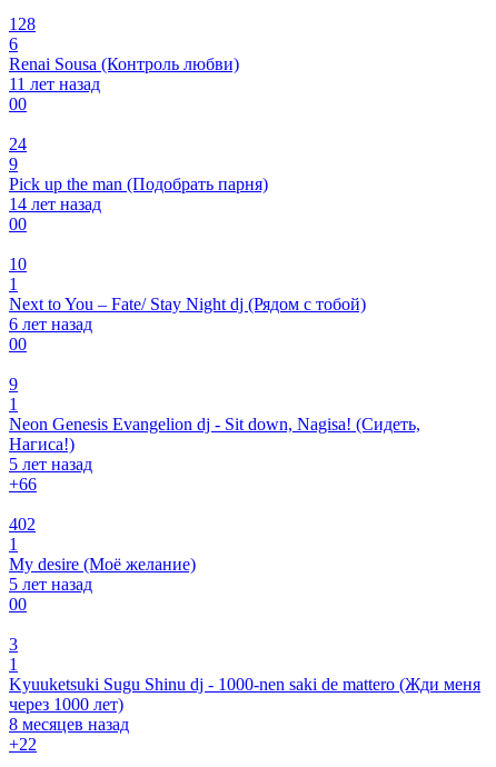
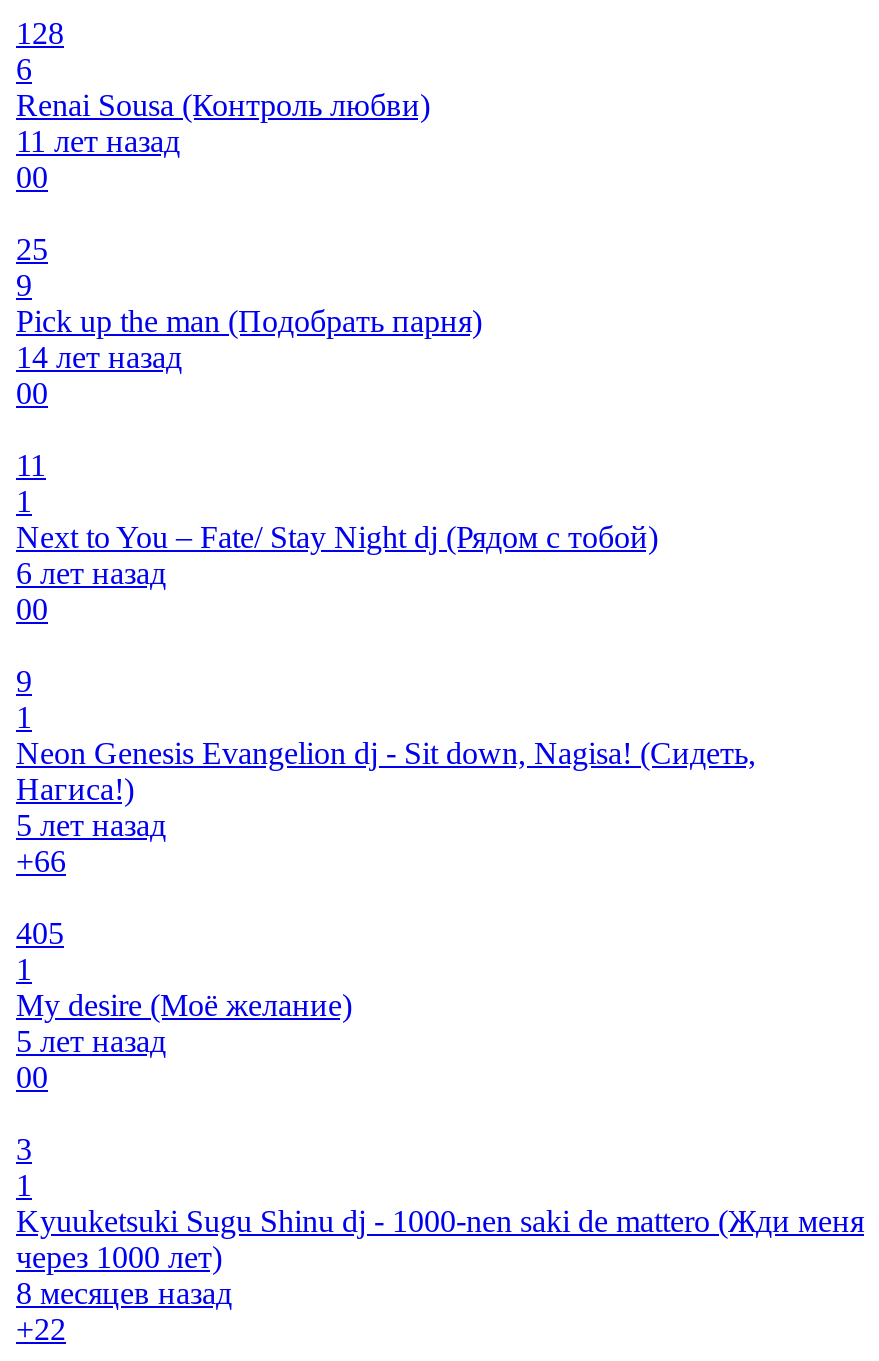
[9,134,27,153] 24 -> [16,232,48,266] 25
[9,254,27,273] 10 -> [16,448,46,482] 11
[9,514,36,533] 402 -> [16,916,64,950] 405

